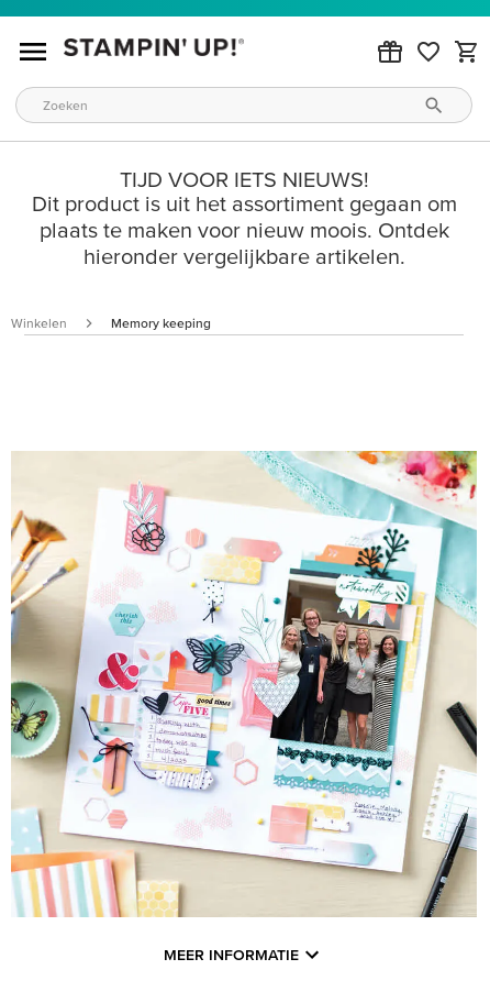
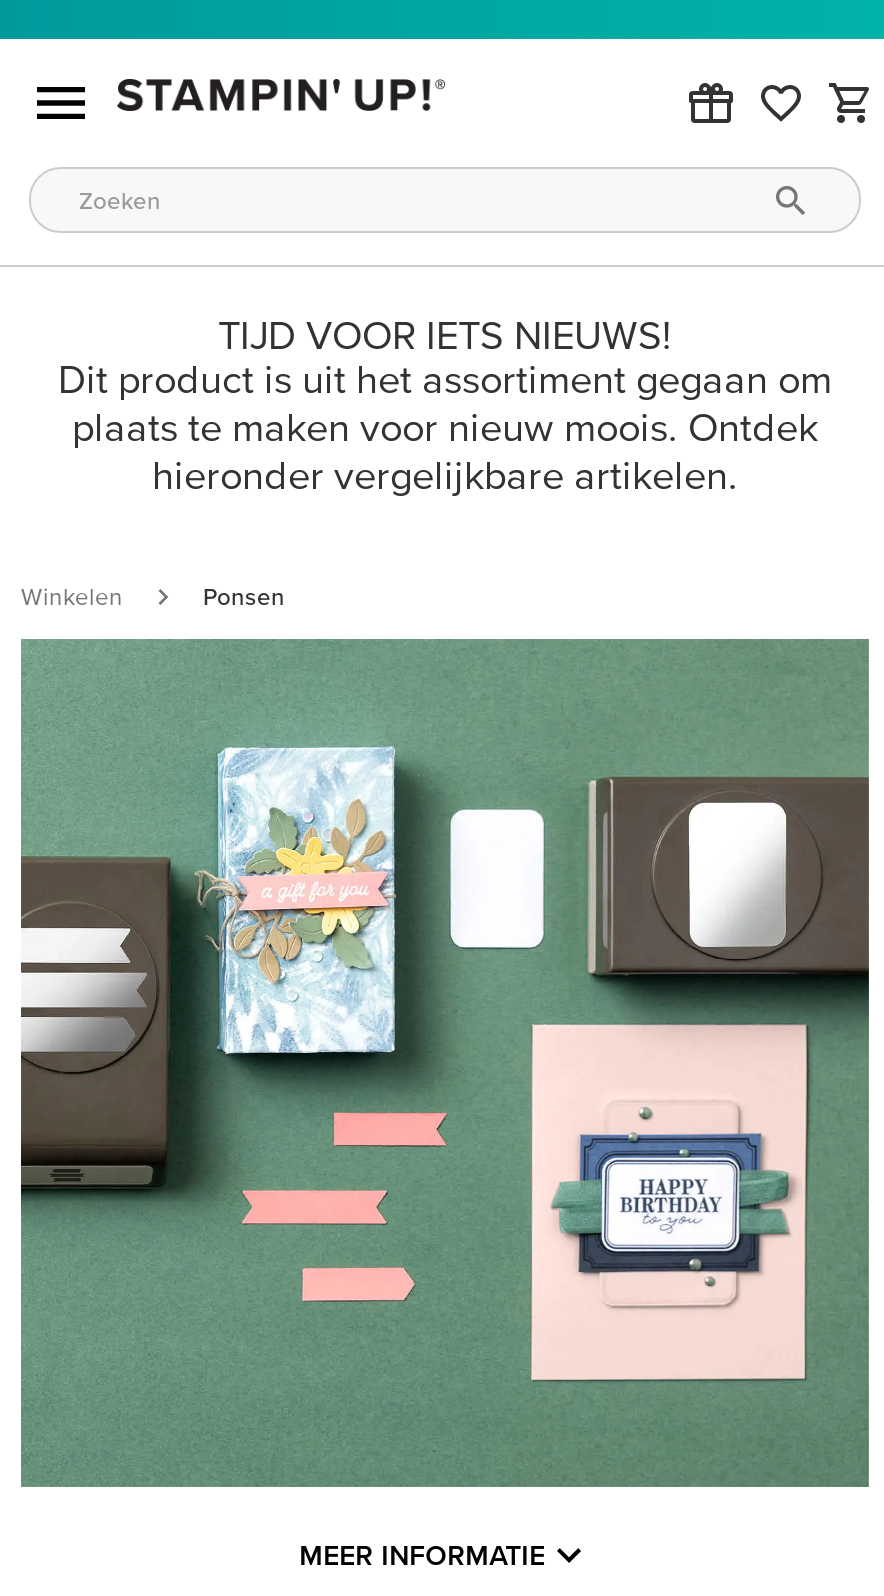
[111,316,211,330] Memory keeping -> [203,583,285,609] Ponsen
[10,450,478,918] [image] -> [19,637,871,1489] [image]

